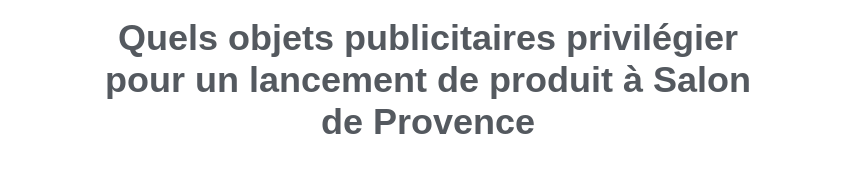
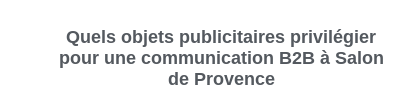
[105,60,751,100] pour un lancement de produit à Salon -> [58,48,383,68] pour une communication B2B à Salon

